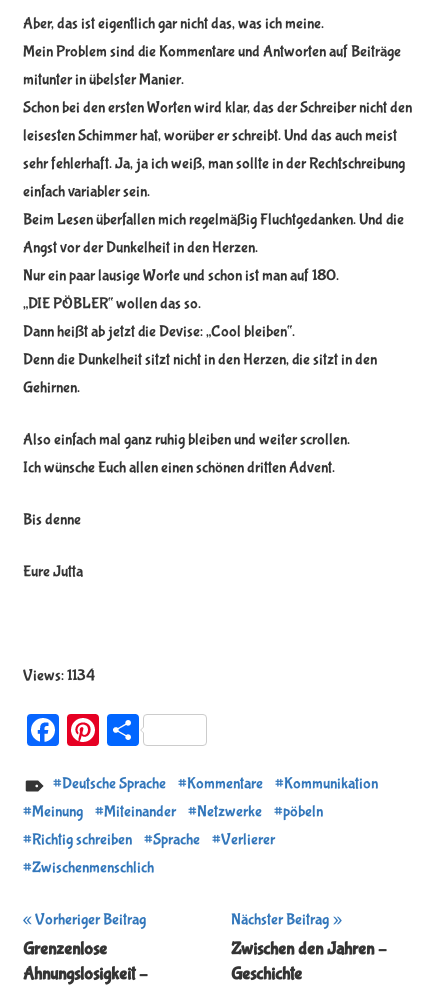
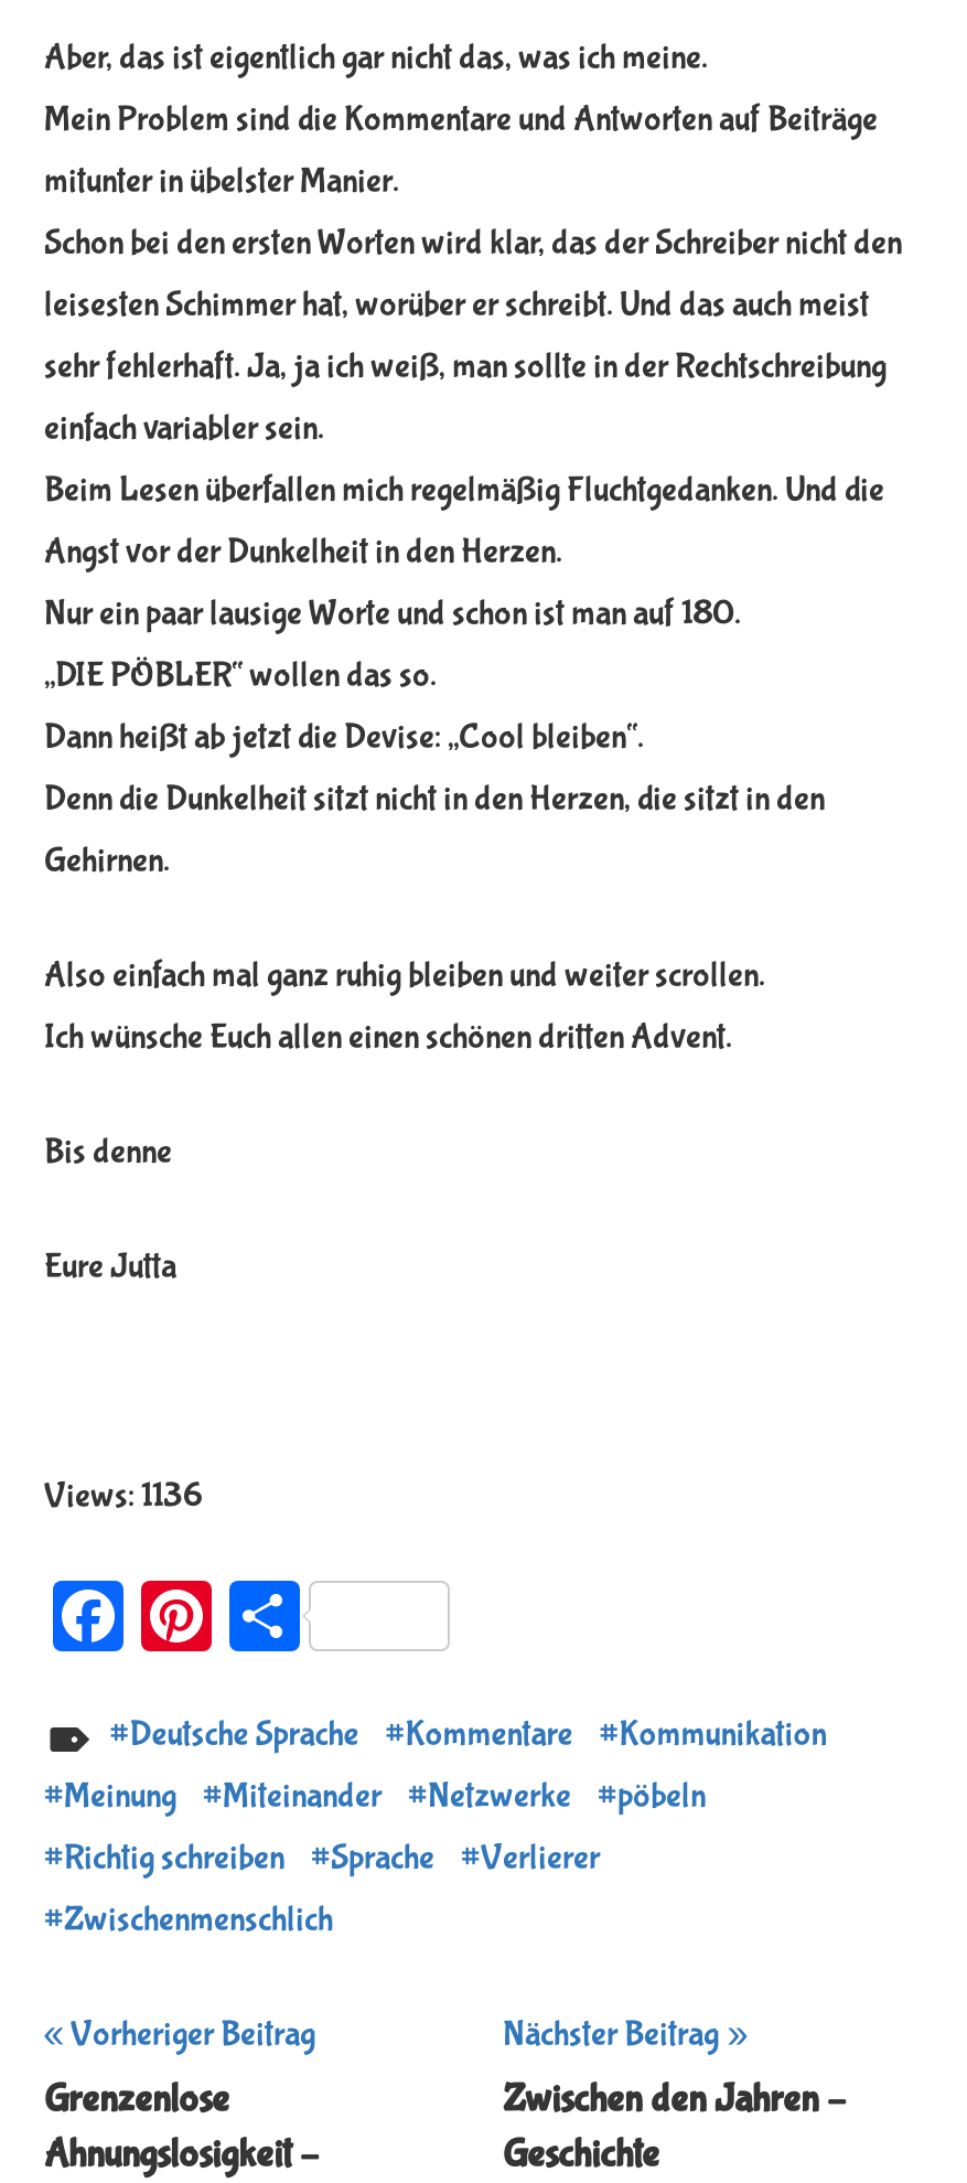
[23,666,95,685] Views: 1134 -> [44,1475,203,1517] Views: 1136

